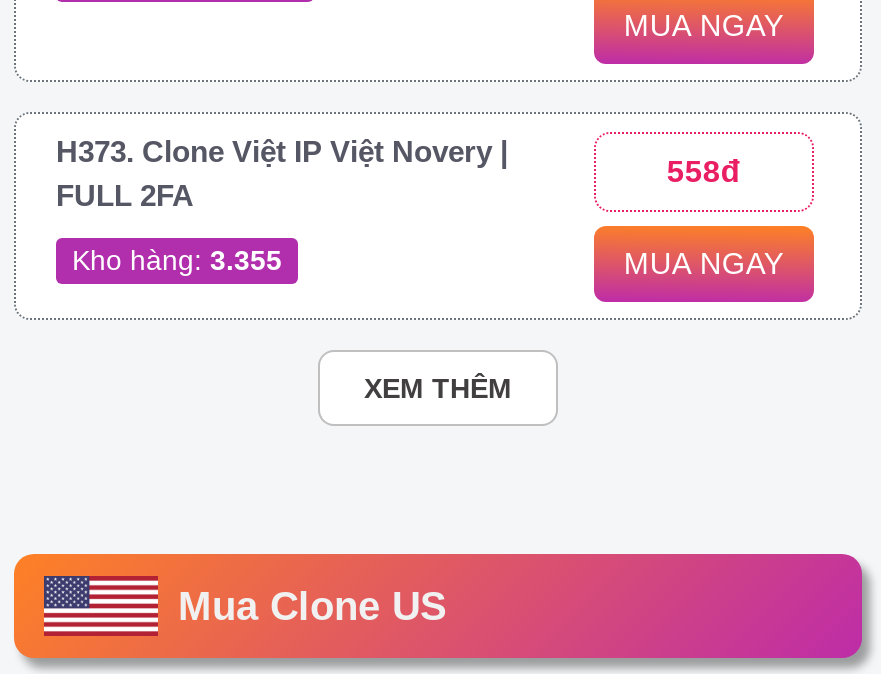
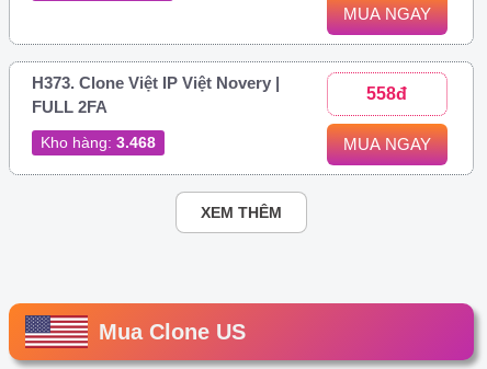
[72,244,282,276] Kho hàng: 3.355 -> [41,134,156,151] Kho hàng: 3.468

